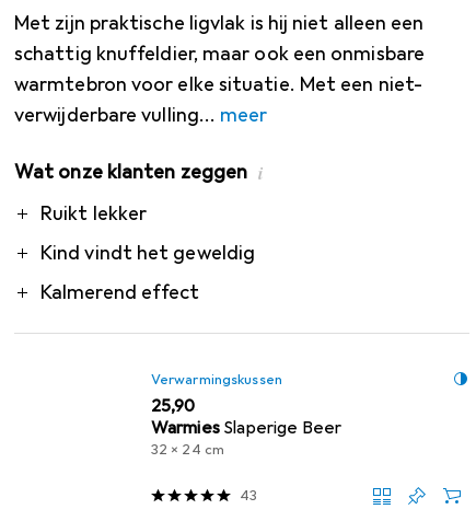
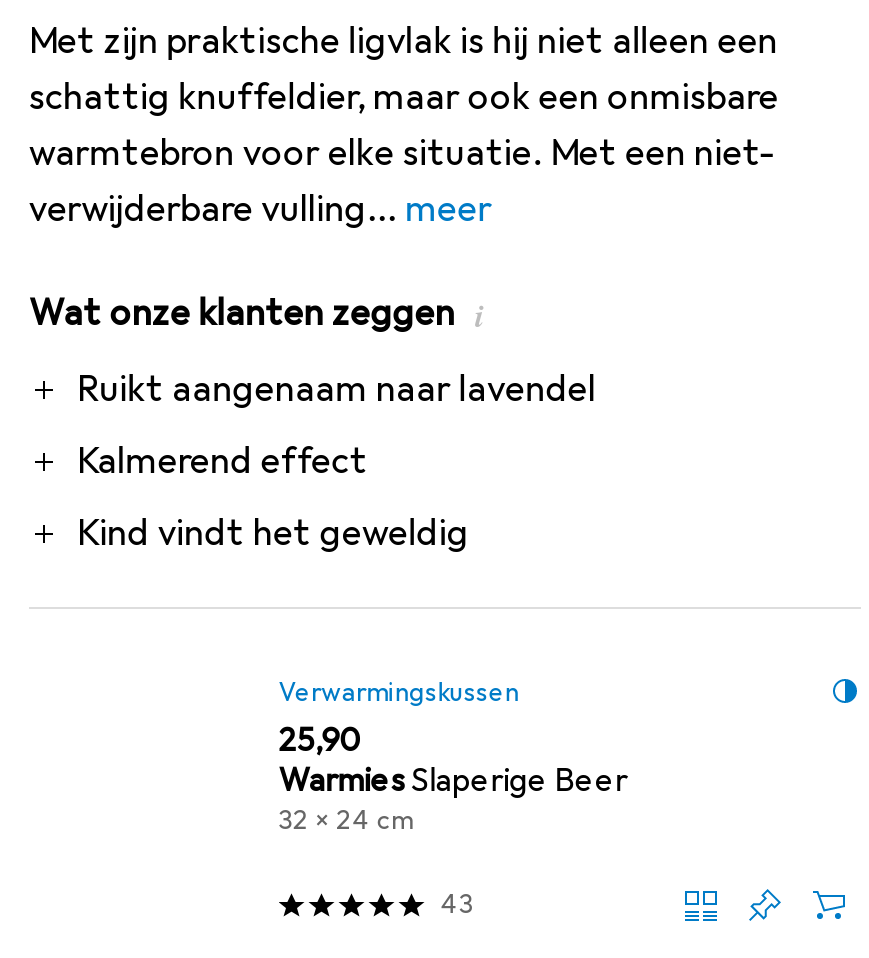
[40,201,147,225] Ruikt lekker -> [77,367,596,411] Ruikt aangenaam naar lavendel
moved [40,241,255,265] -> [77,511,469,555]: Kind vindt het geweldig
moved [40,280,200,304] -> [77,439,368,483]: Kalmerend effect

